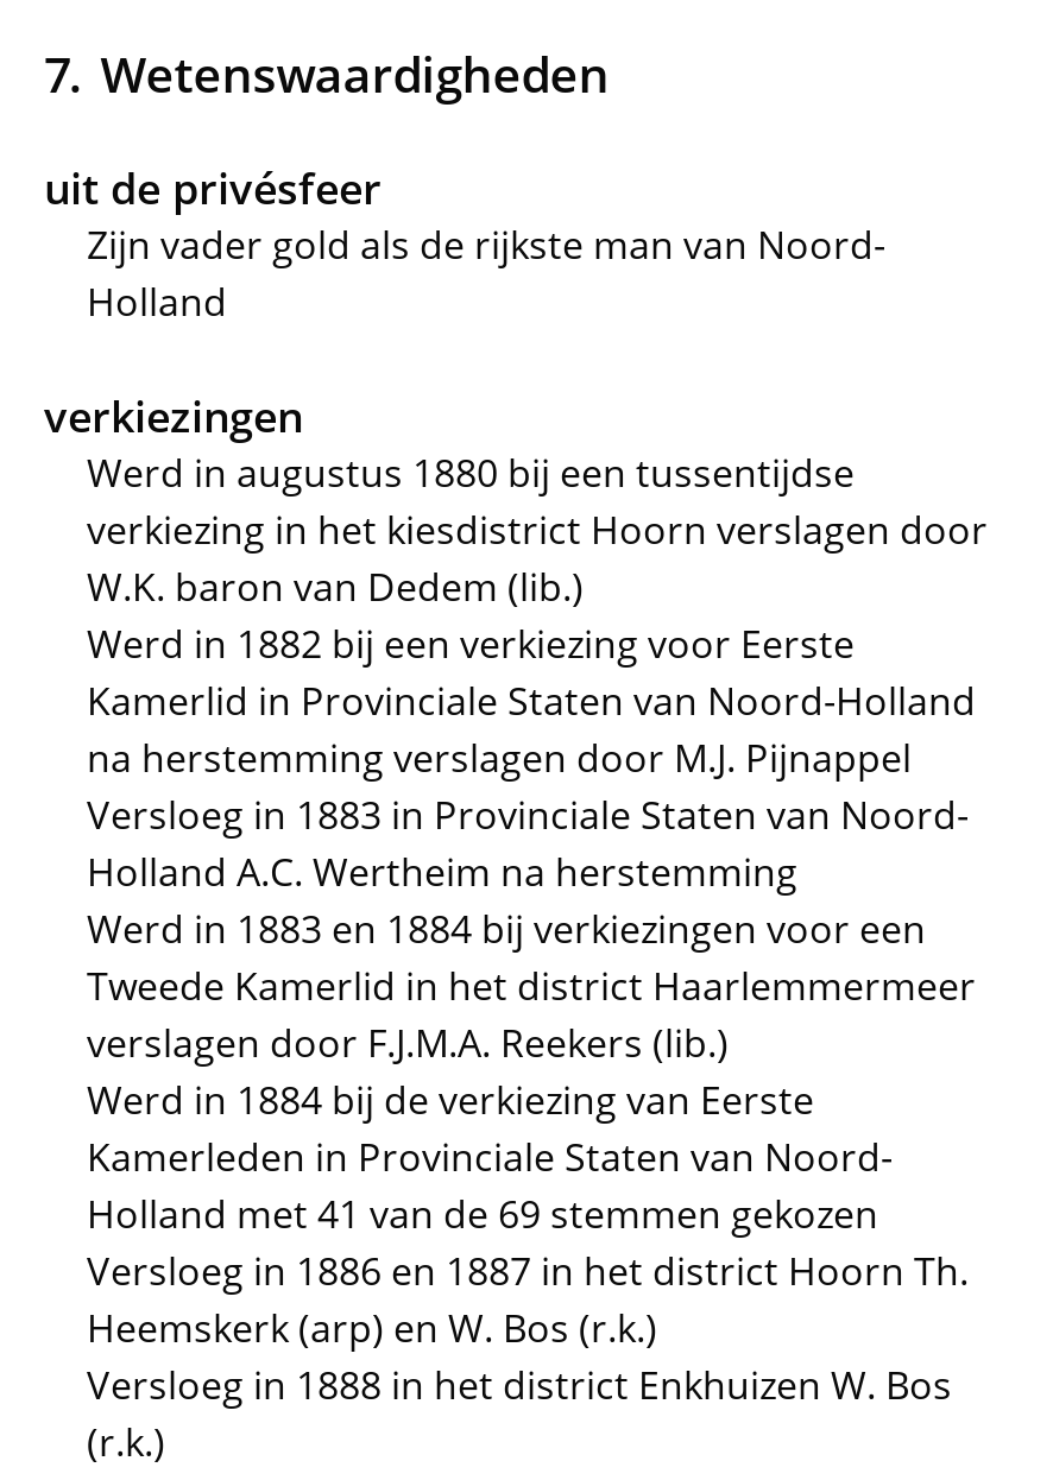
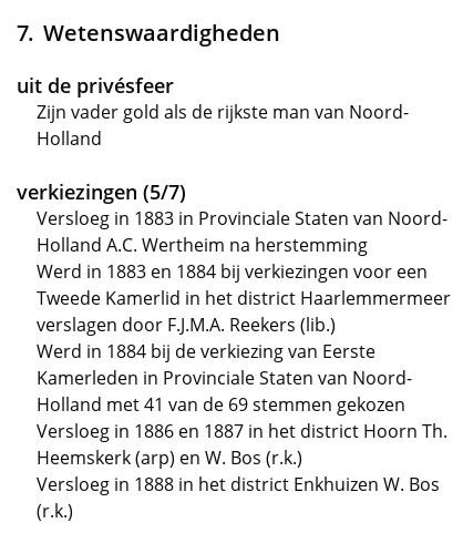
[44,387,988,784] verkiezingen | Werd in augustus 1880 bij een tussentijdse | verkiezing in het kiesdistrict Hoorn verslagen door | W.K. baron van Dedem (lib.) | Werd in 1882 bij een verkiezing voor Eerste | Kamerlid in Provinciale Staten van Noord-Holland | na herstemming verslagen door M.J. Pijnappel -> [17,178,186,205] verkiezingen (5/7)

